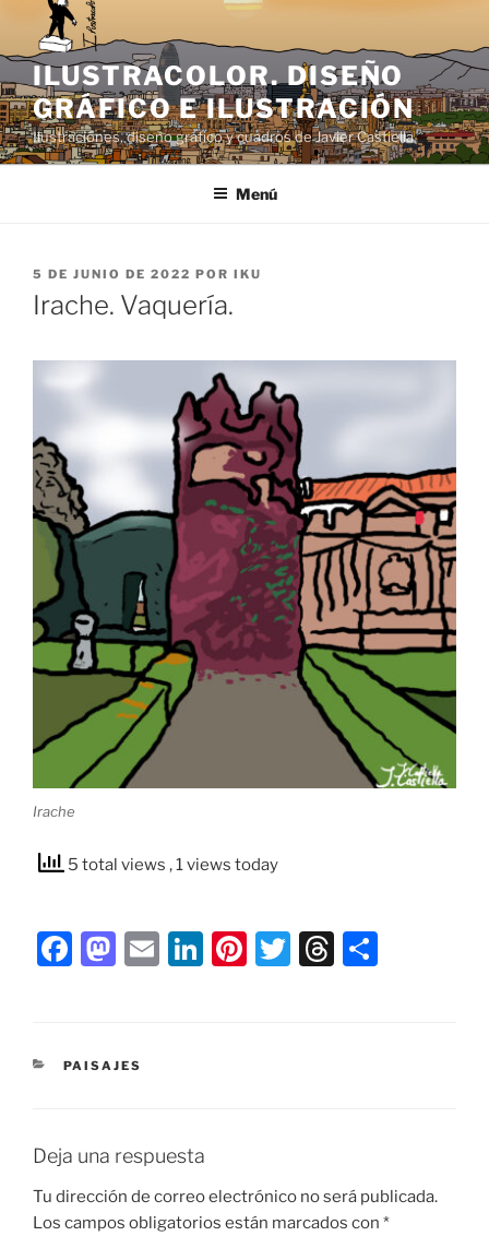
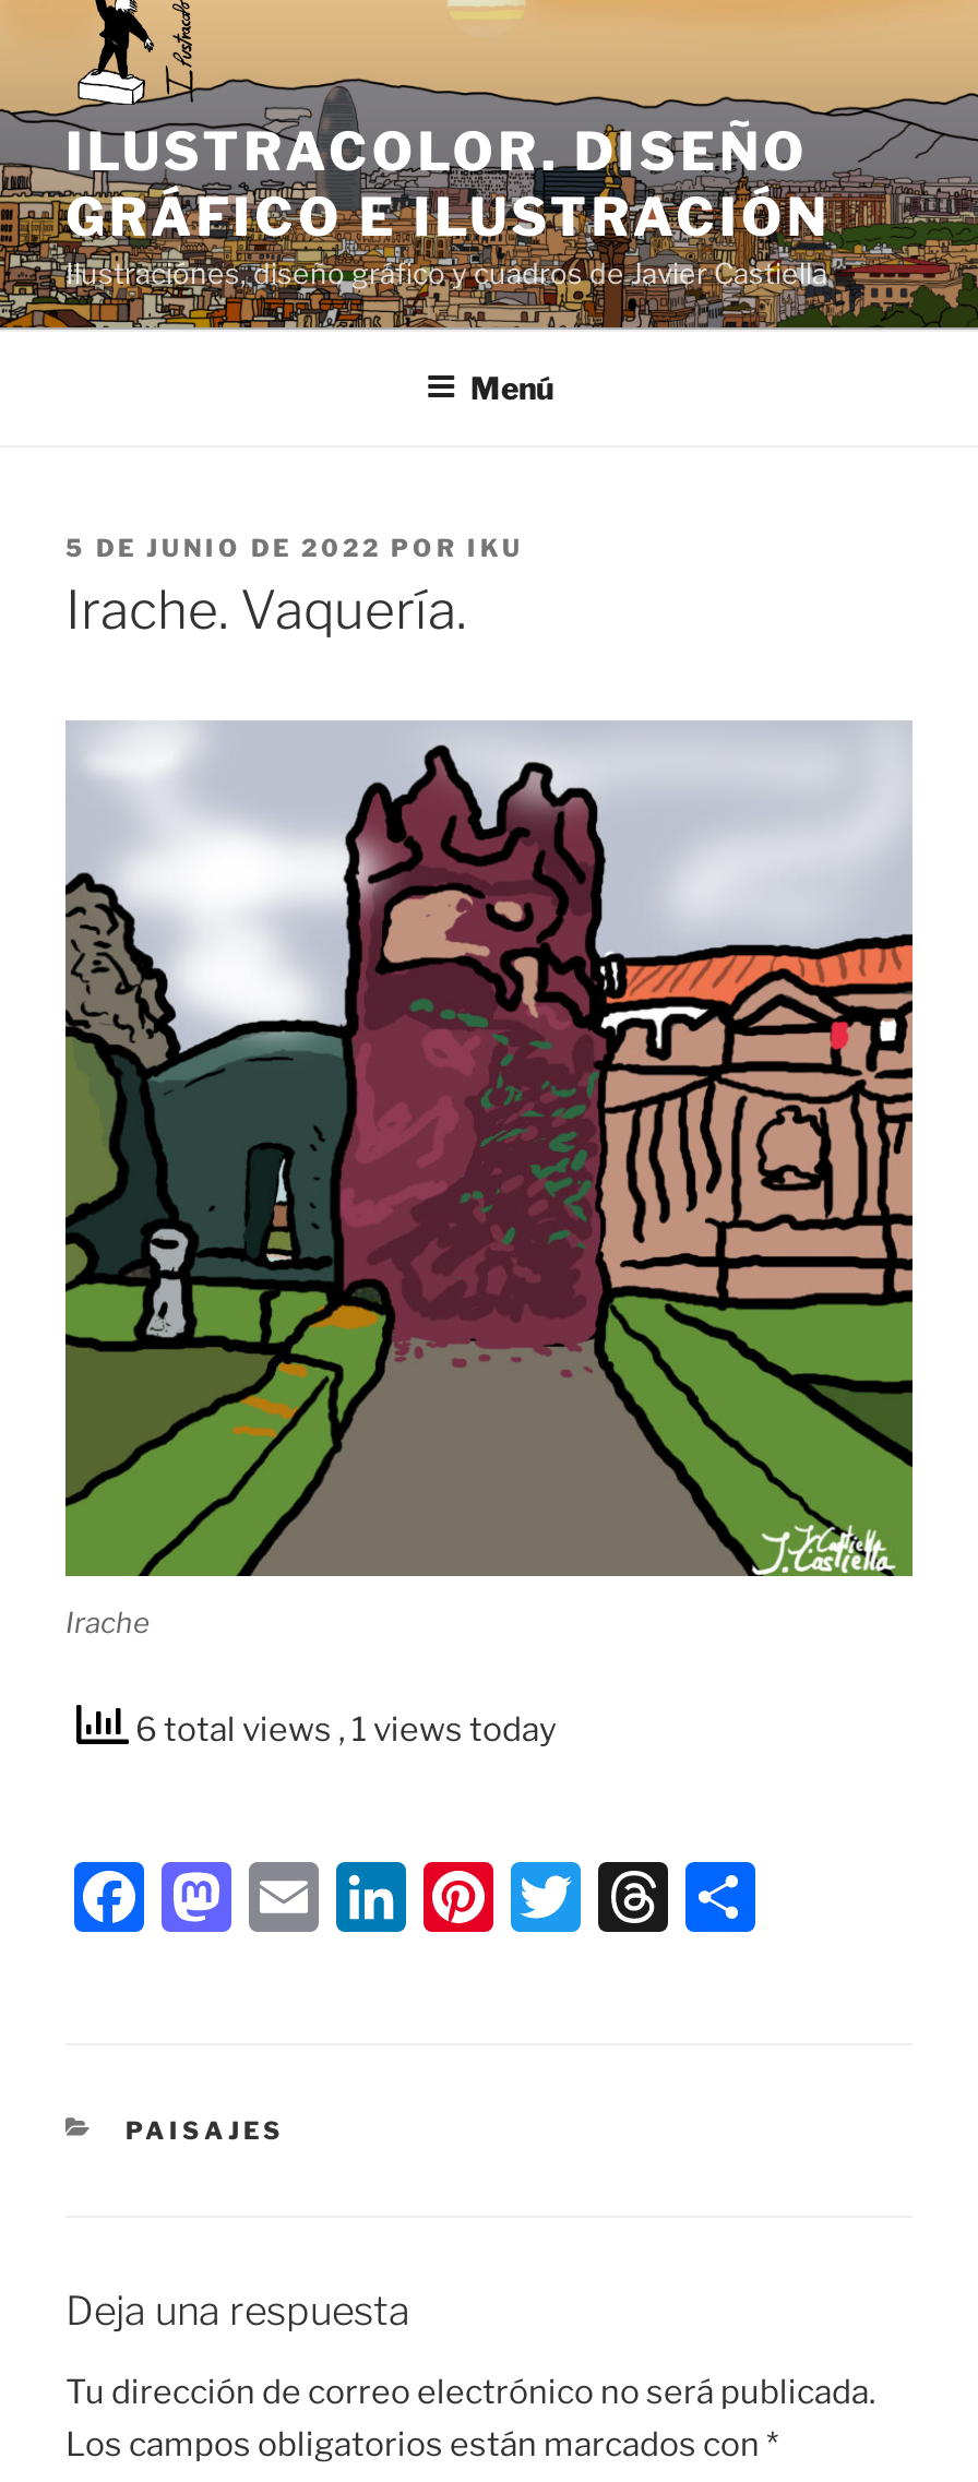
[64,856,278,875] 5 total views, 1 views today -> [129,1711,557,1750] 6 total views, 1 views today

